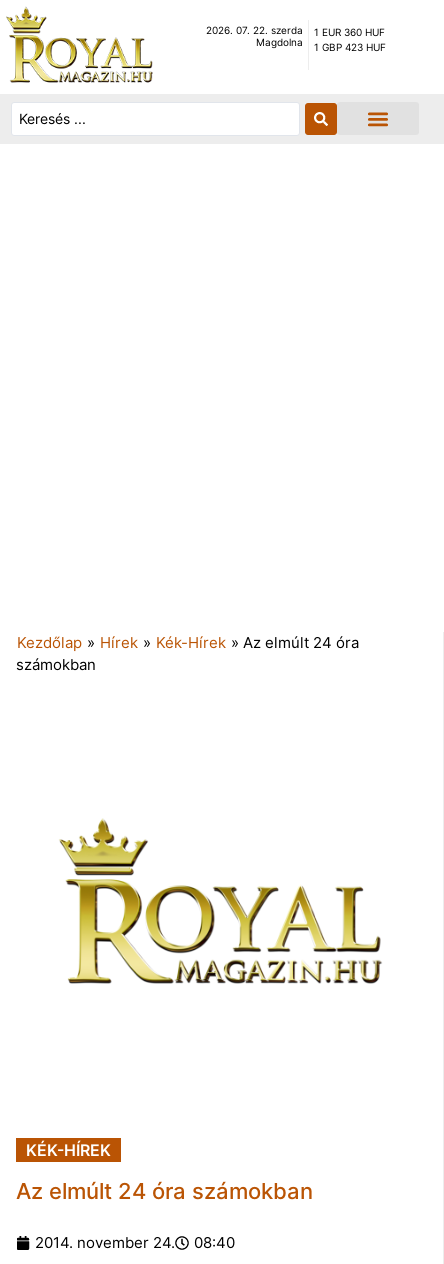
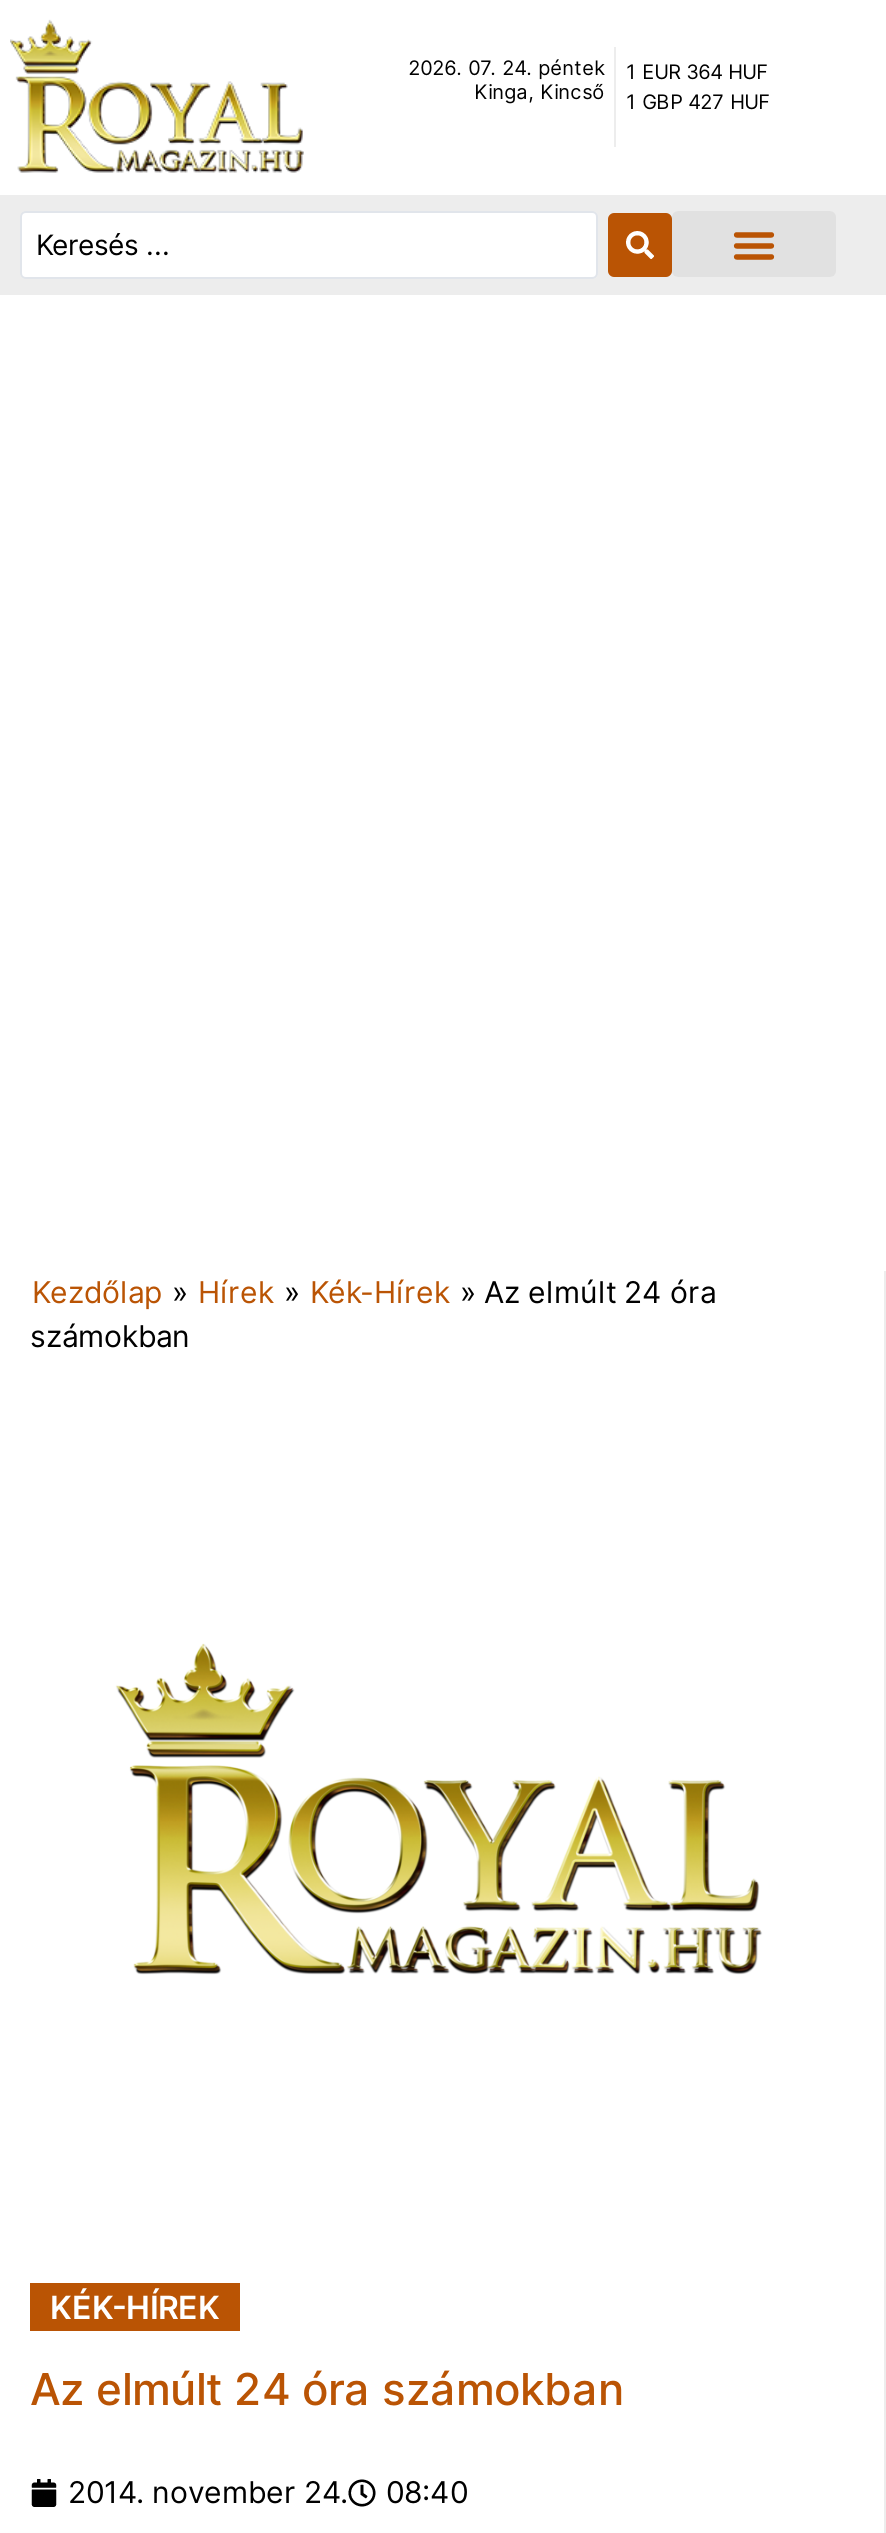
[206,24,303,48] 2026. 07. 22. szerda | Magdolna -> [408,56,604,104] 2026. 07. 24. péntek | Kinga, Kincső
[314,26,386,53] 1 EUR 360 HUF | 1 GBP 423 HUF -> [626,60,770,114] 1 EUR 364 HUF | 1 GBP 427 HUF

